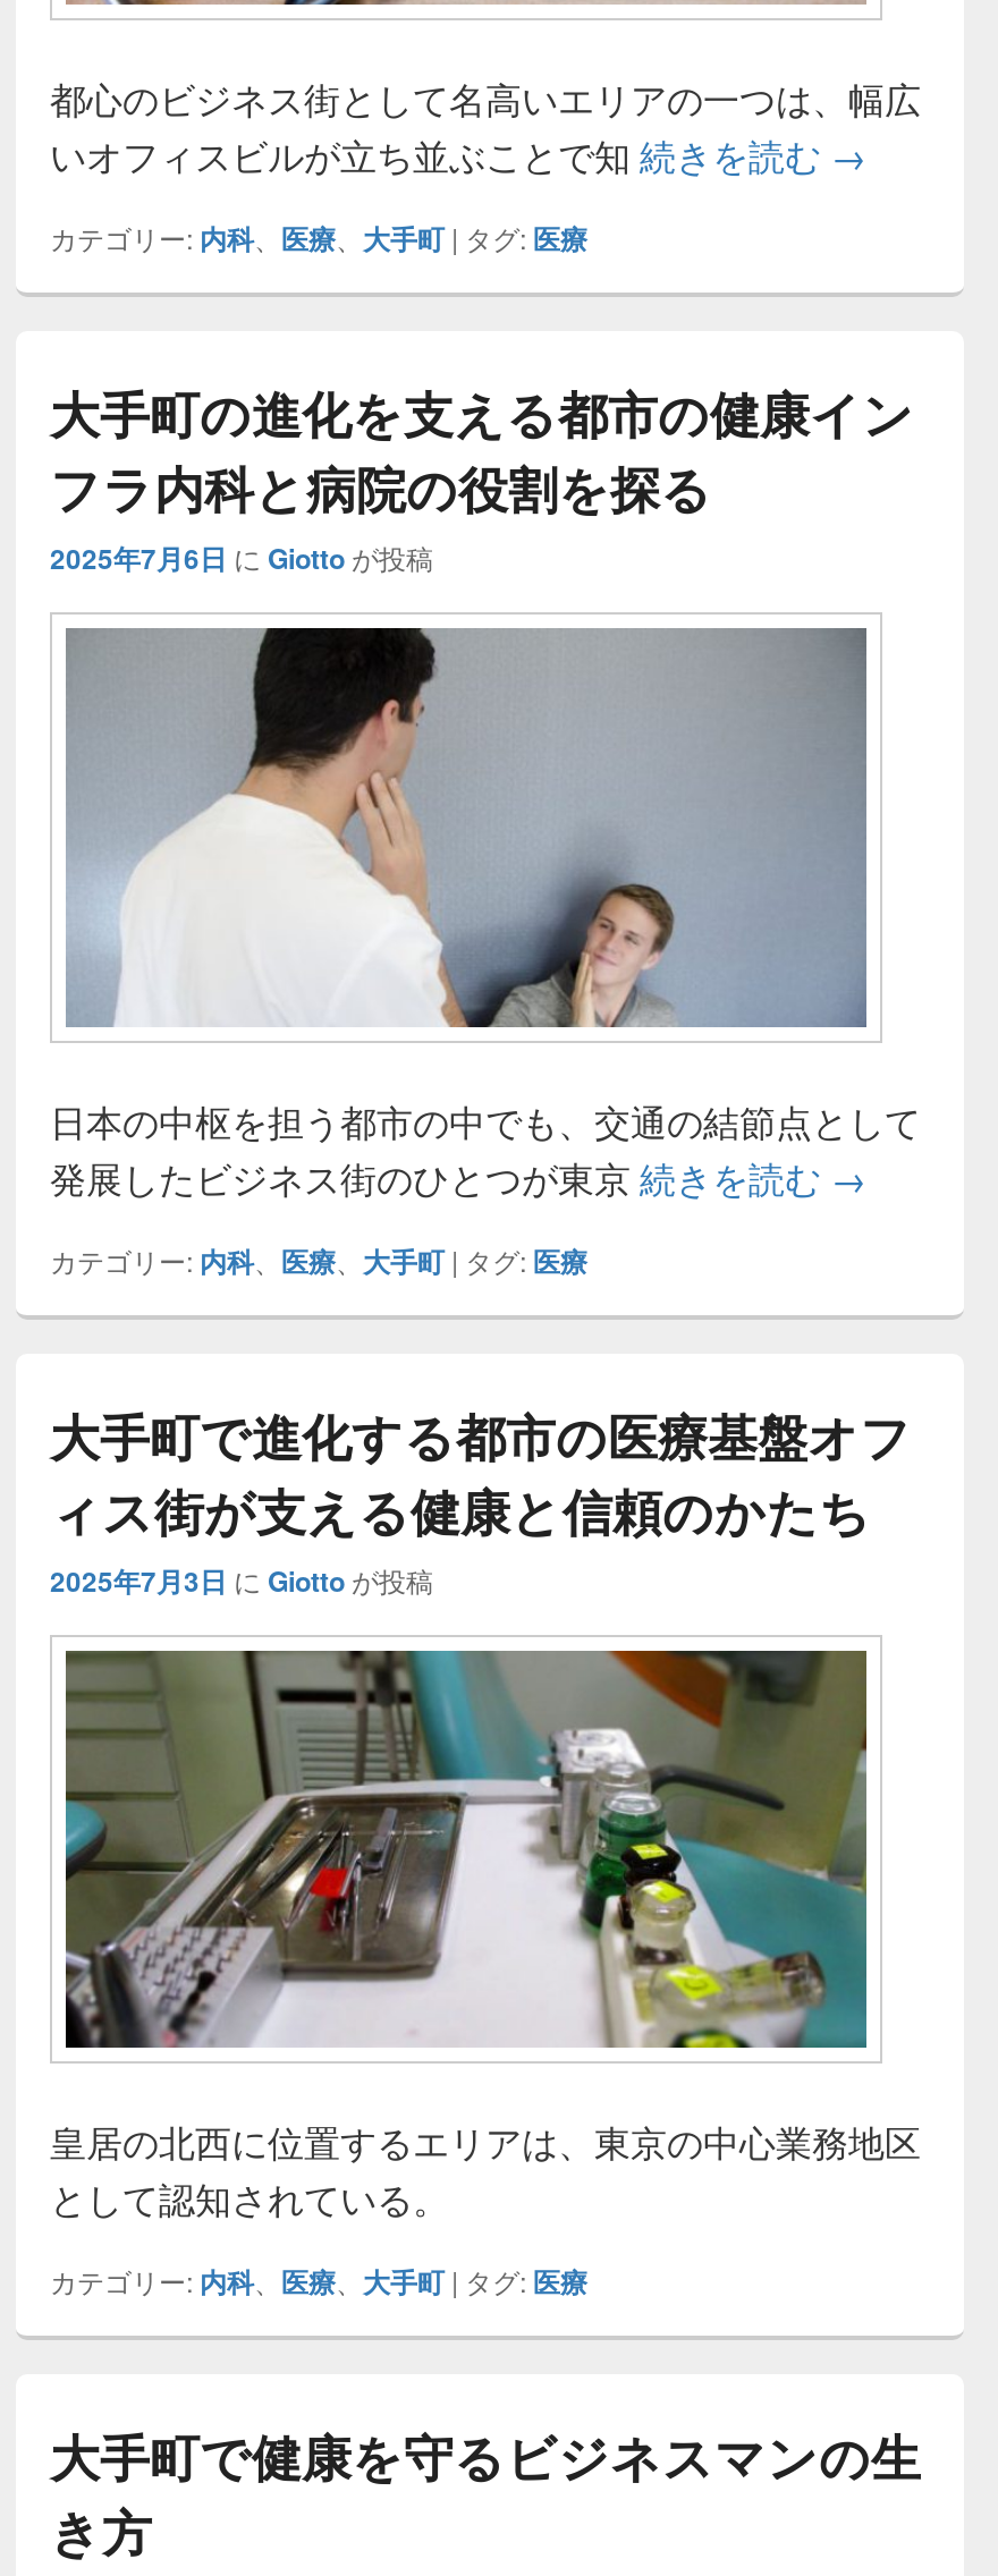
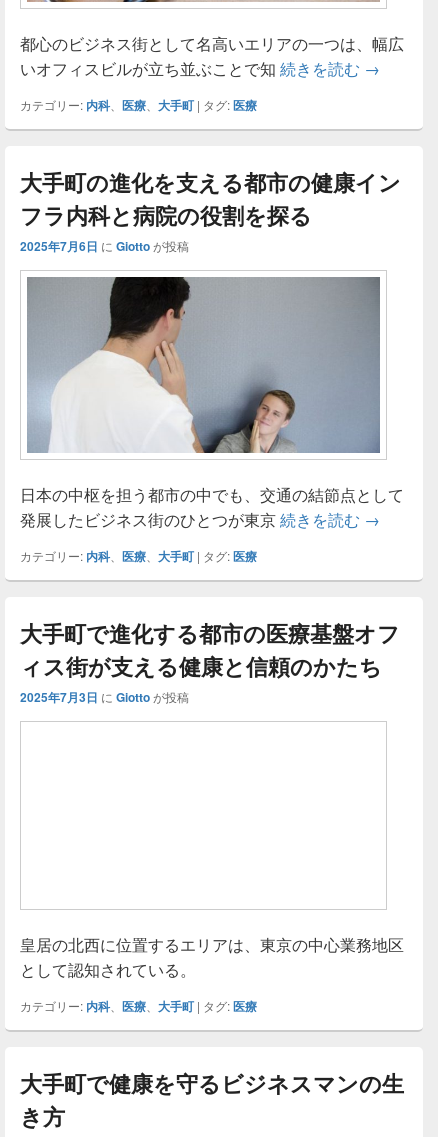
[64,1649,869,2050] [image] -> none

